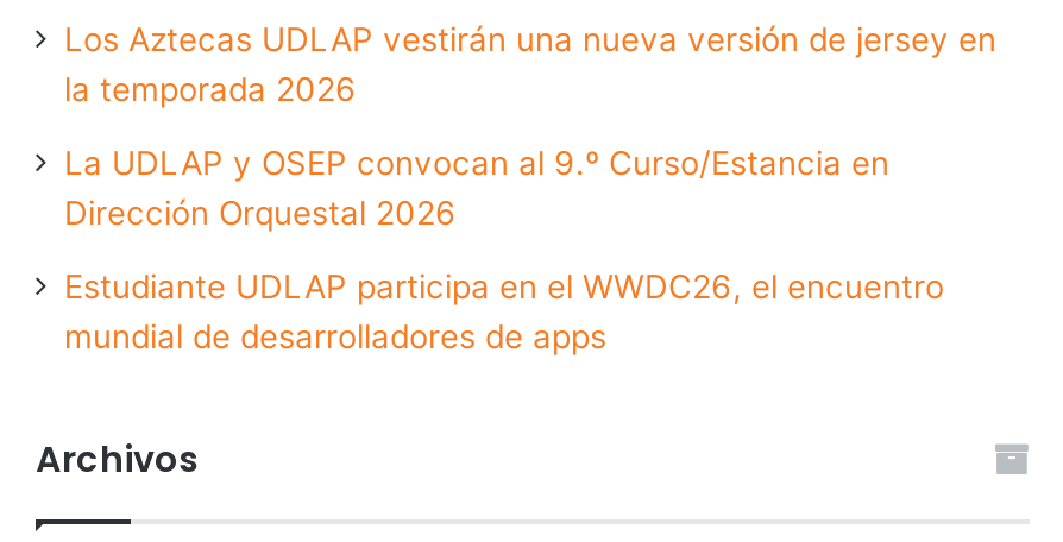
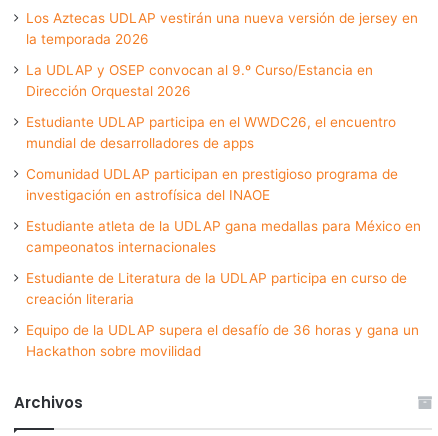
none -> [26,166,421,359] Comunidad UDLAP participan en prestigioso programa de | investigación en astrofísica del INAOE | Estudiante atleta de la UDLAP gana medallas para México en | campeonatos internacionales | Estudiante de Literatura de la UDLAP participa en curso de | creación literaria | Equipo de la UDLAP supera el desafío de 36 horas y gana un | Hackathon sobre movilidad

